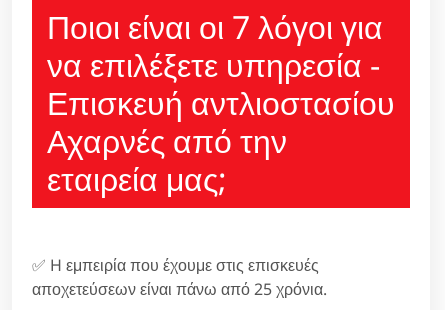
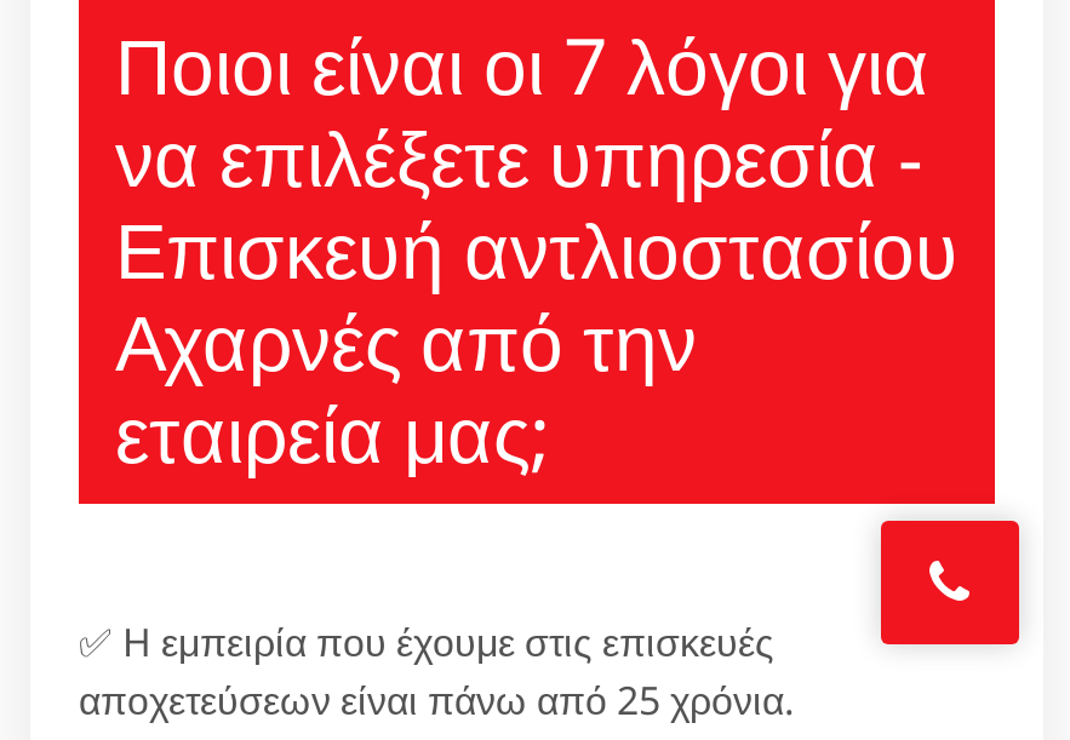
none -> [876,516,1024,649] [image]

